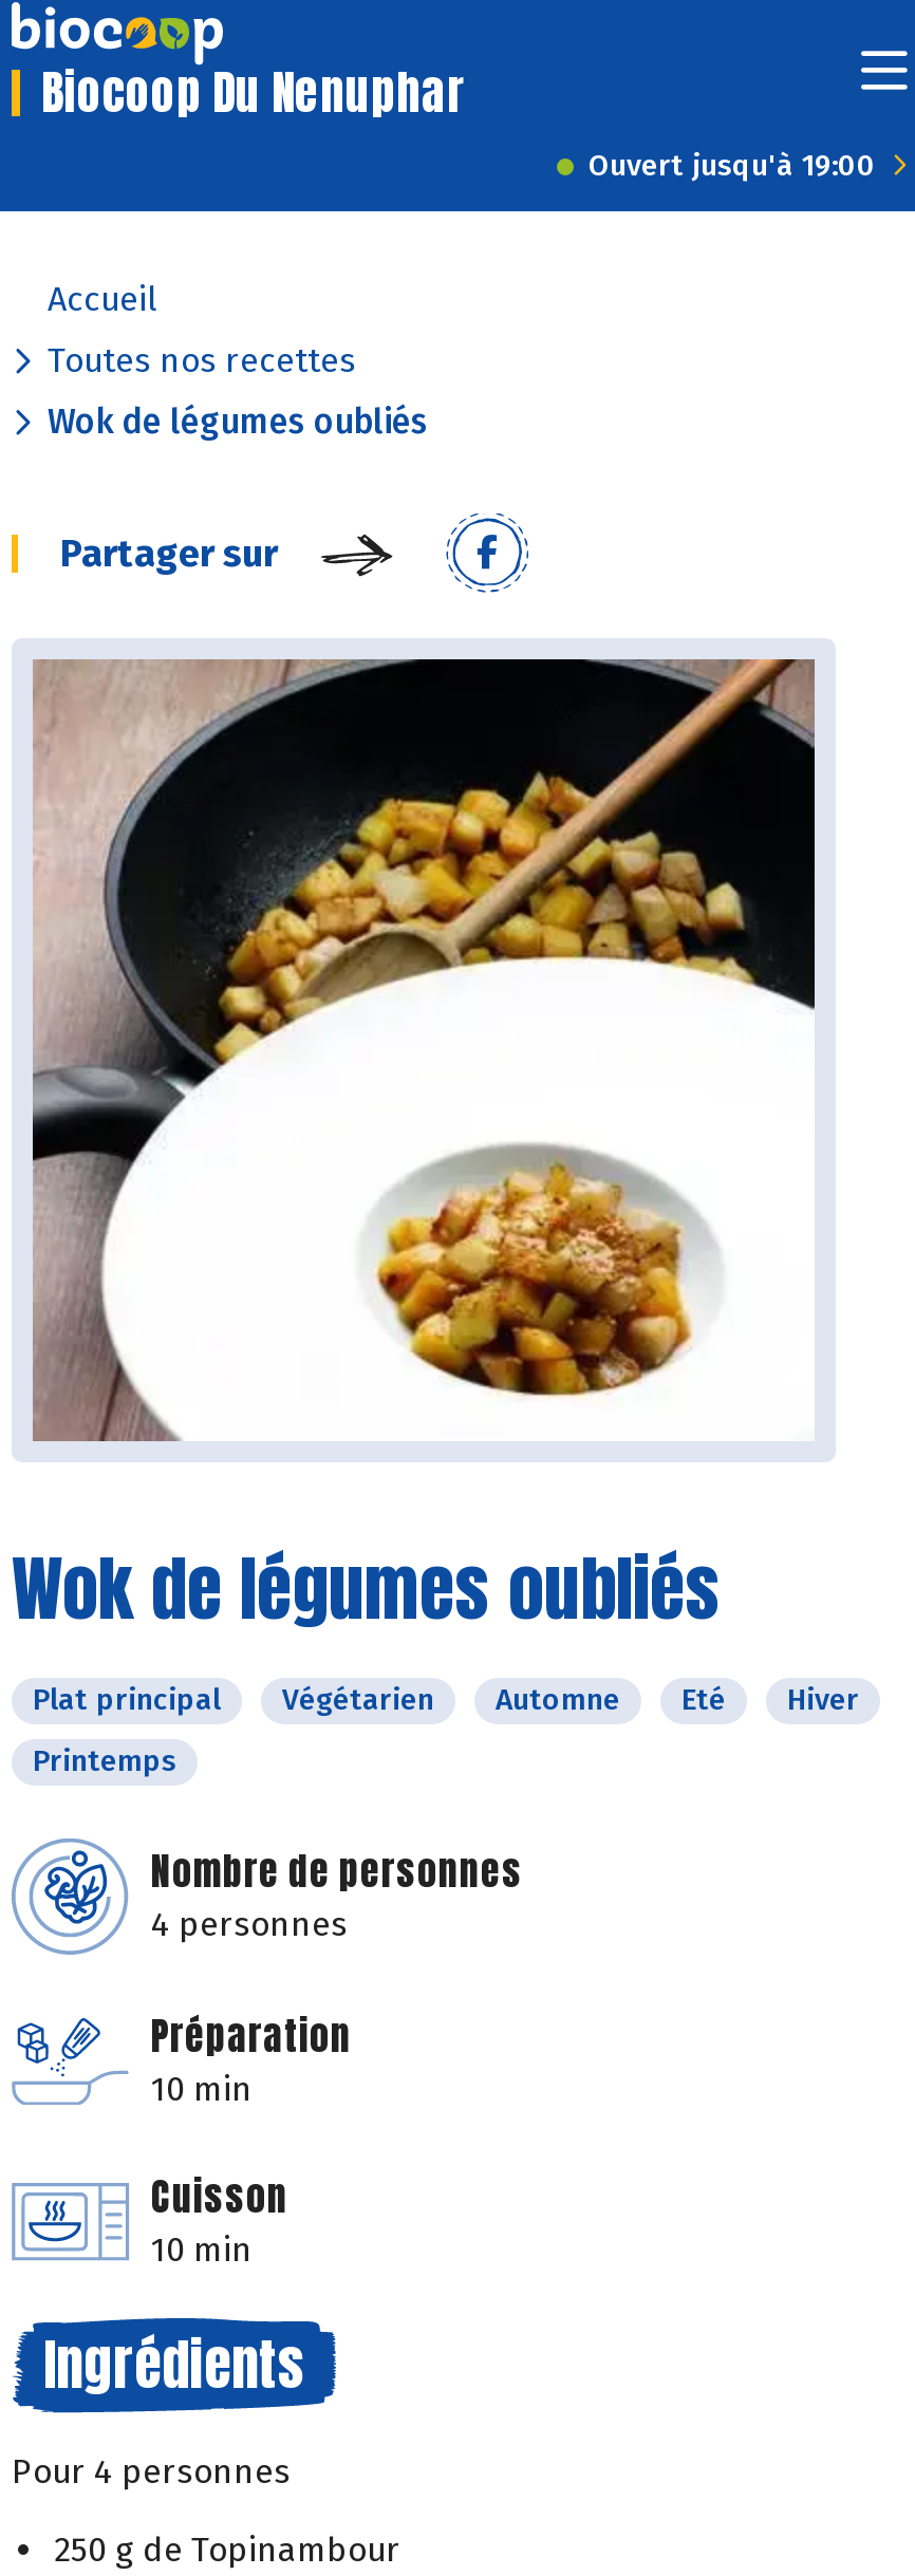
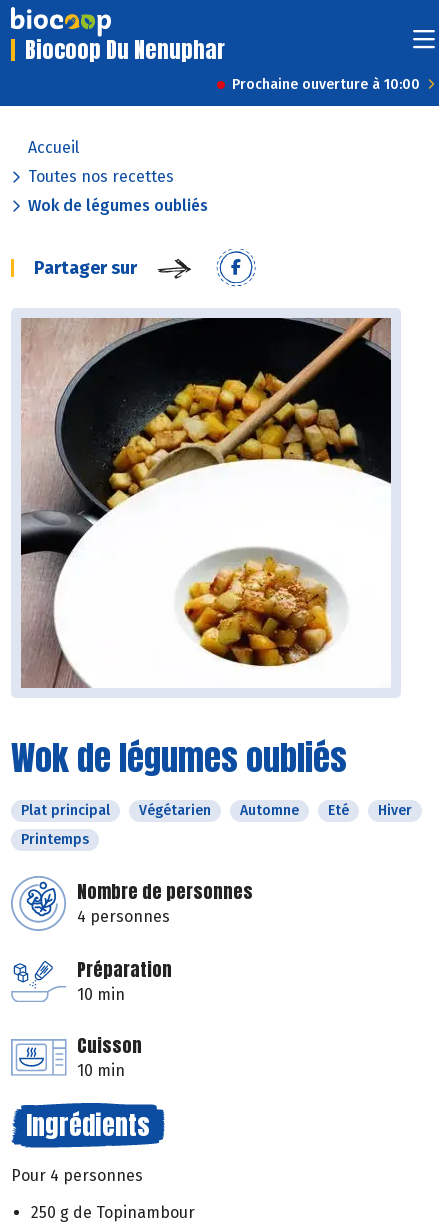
[589,148,876,184] Ouvert jusqu'à 19:00 -> [232,76,420,93] Prochaine ouverture à 10:00

